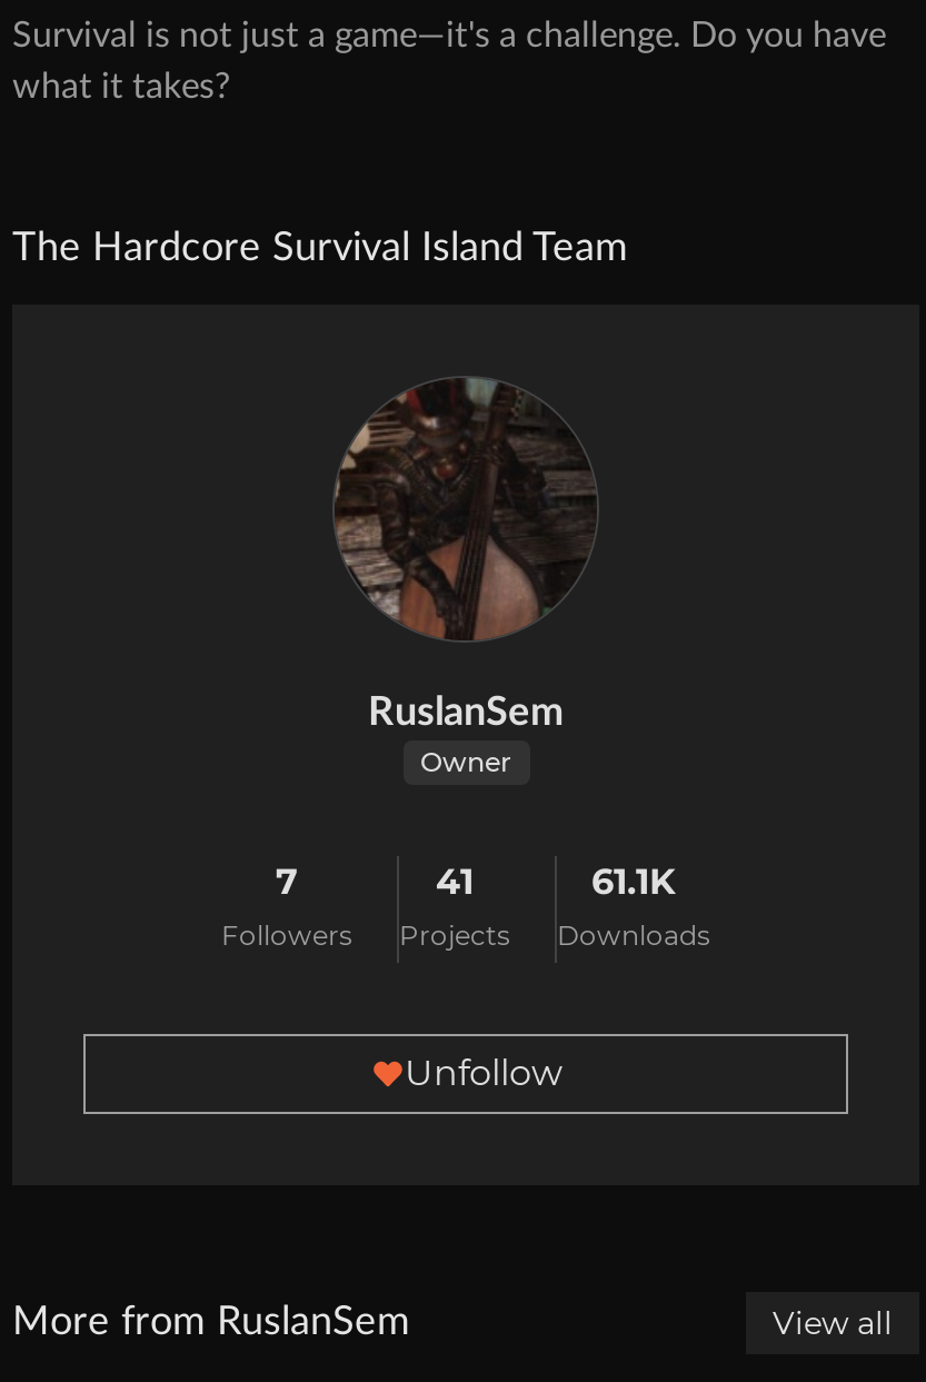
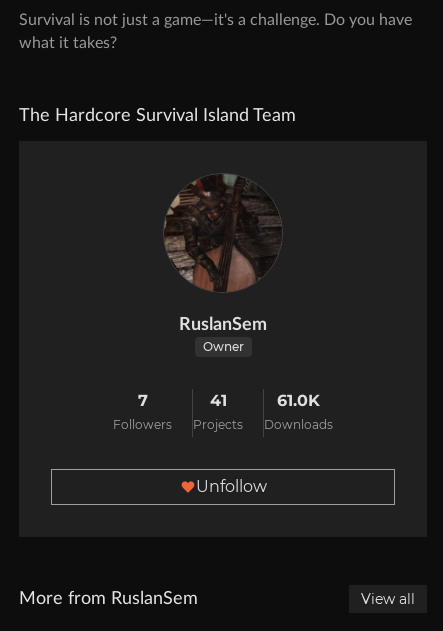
[591,860,676,902] 61.1K -> [277,391,320,410] 61.0K

